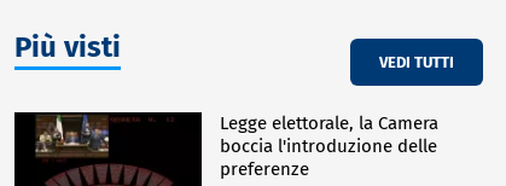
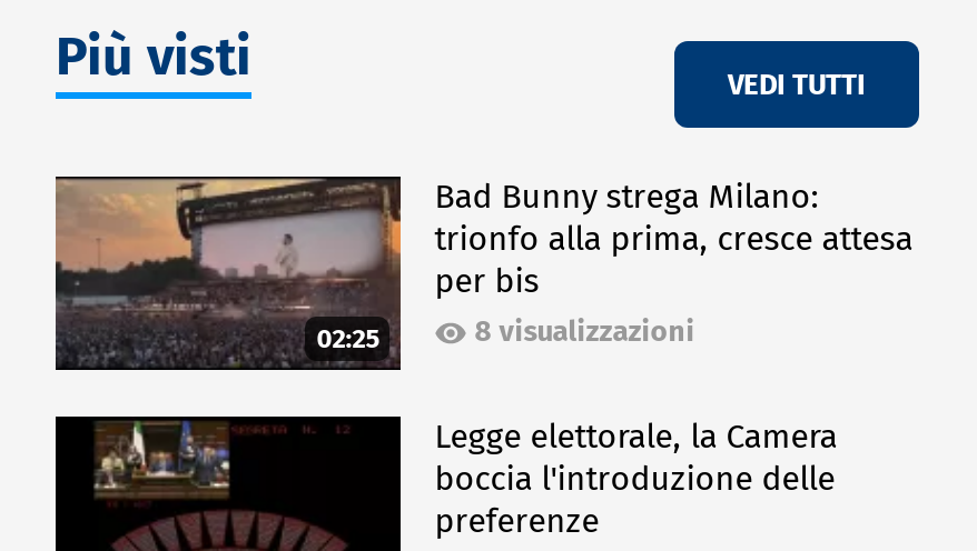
none -> [53,177,403,374] [image] | 02:25
none -> [434,178,913,349] Bad Bunny strega Milano: | trionfo alla prima, cresce attesa | per bis | 8 visualizzazioni

